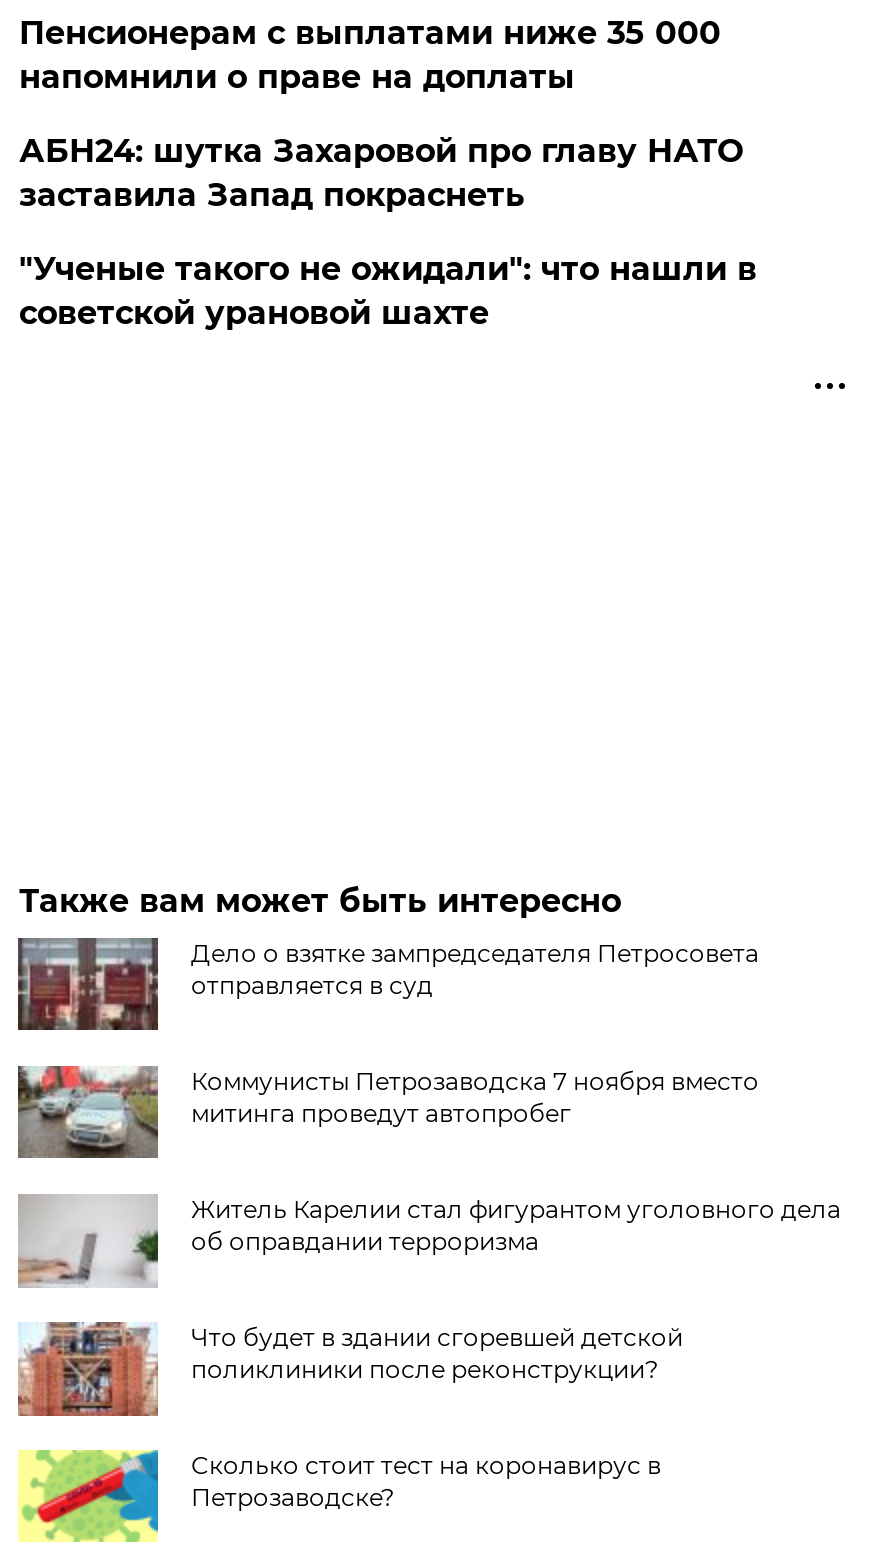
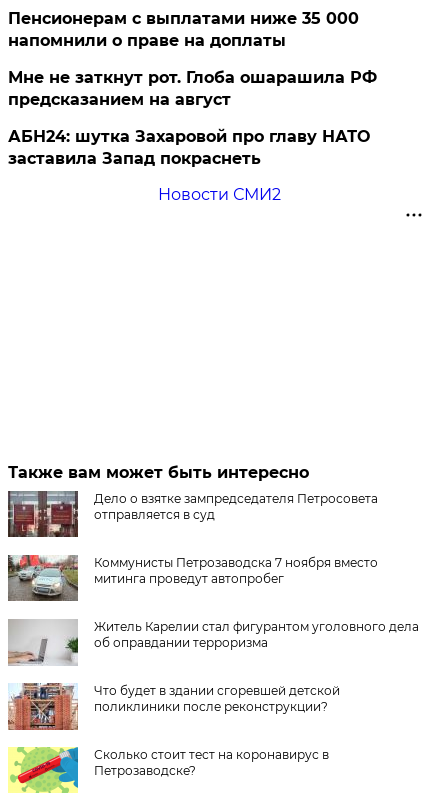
none -> [8,68,377,109] Мне не заткнут рот. Глоба ошарашила РФ | предсказанием на август
moved [19,132,743,214] -> [8,127,370,168]: АБН24: шутка Захаровой про главу НАТО | заставила Запад покраснеть
[19,250,757,332] "Ученые такого не ожидали": что нашли в | советской урановой шахте -> [158,185,281,204] Новости СМИ2

